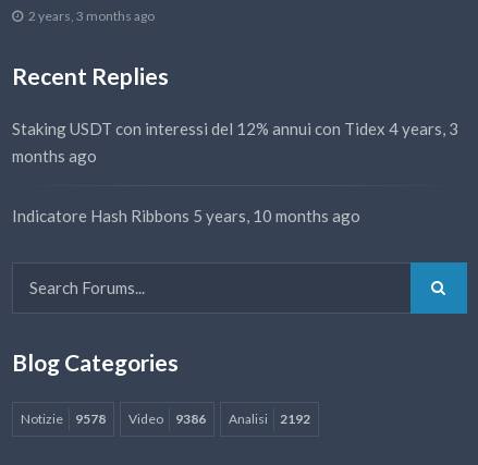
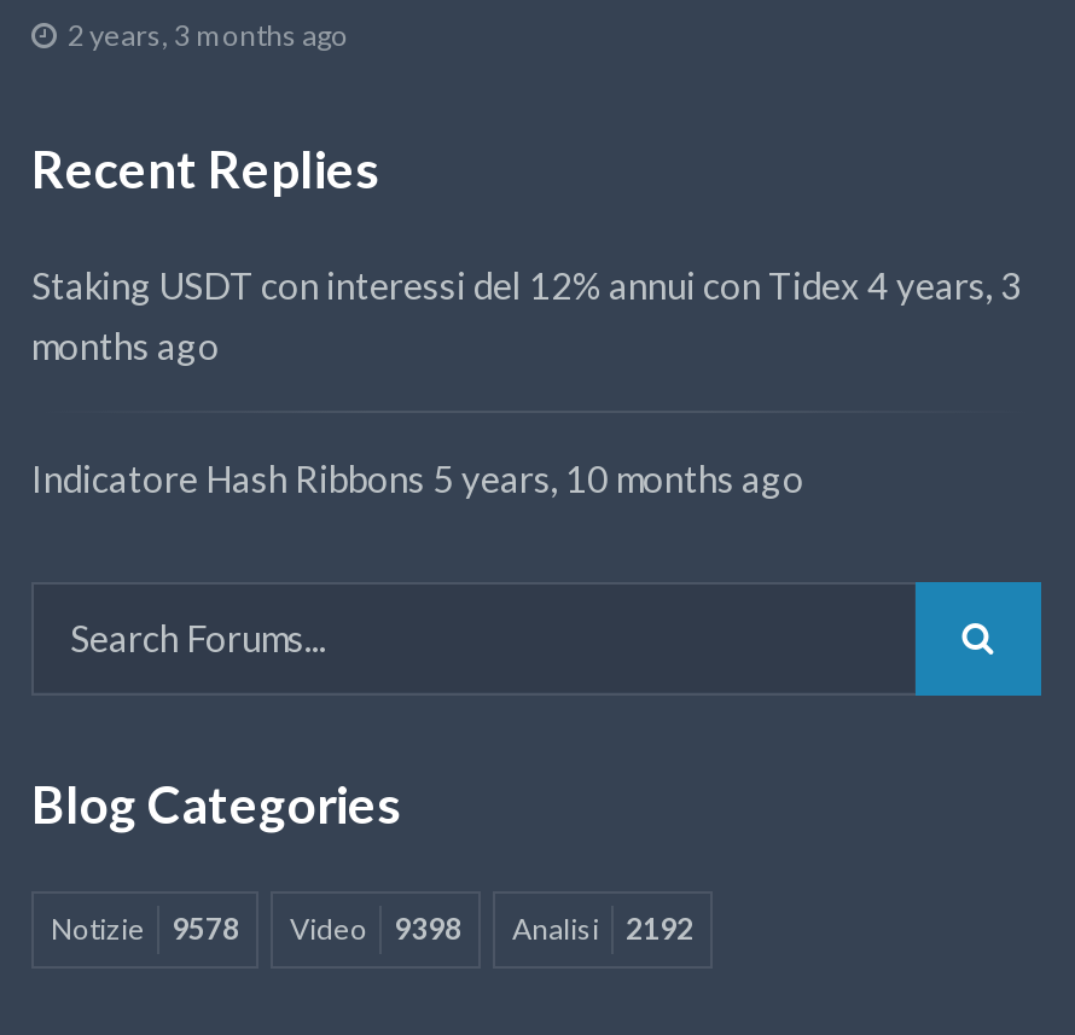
[21,411,310,427] Notizie 9578 Video 9386 Analisi 2192 -> [51,911,693,947] Notizie 9578 Video 9398 Analisi 2192

